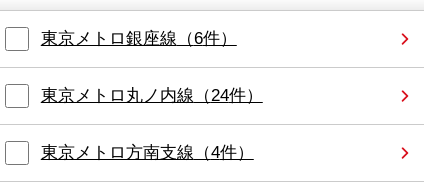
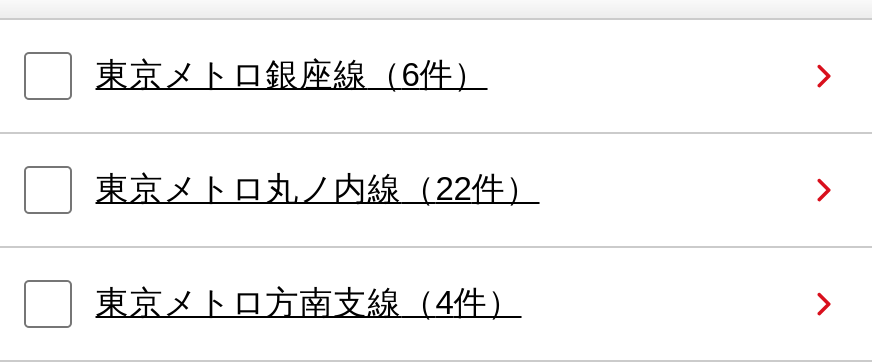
[41,86,263,105] 東京メトロ丸ノ内線（24件） -> [96,171,540,209] 東京メトロ丸ノ内線（22件）

